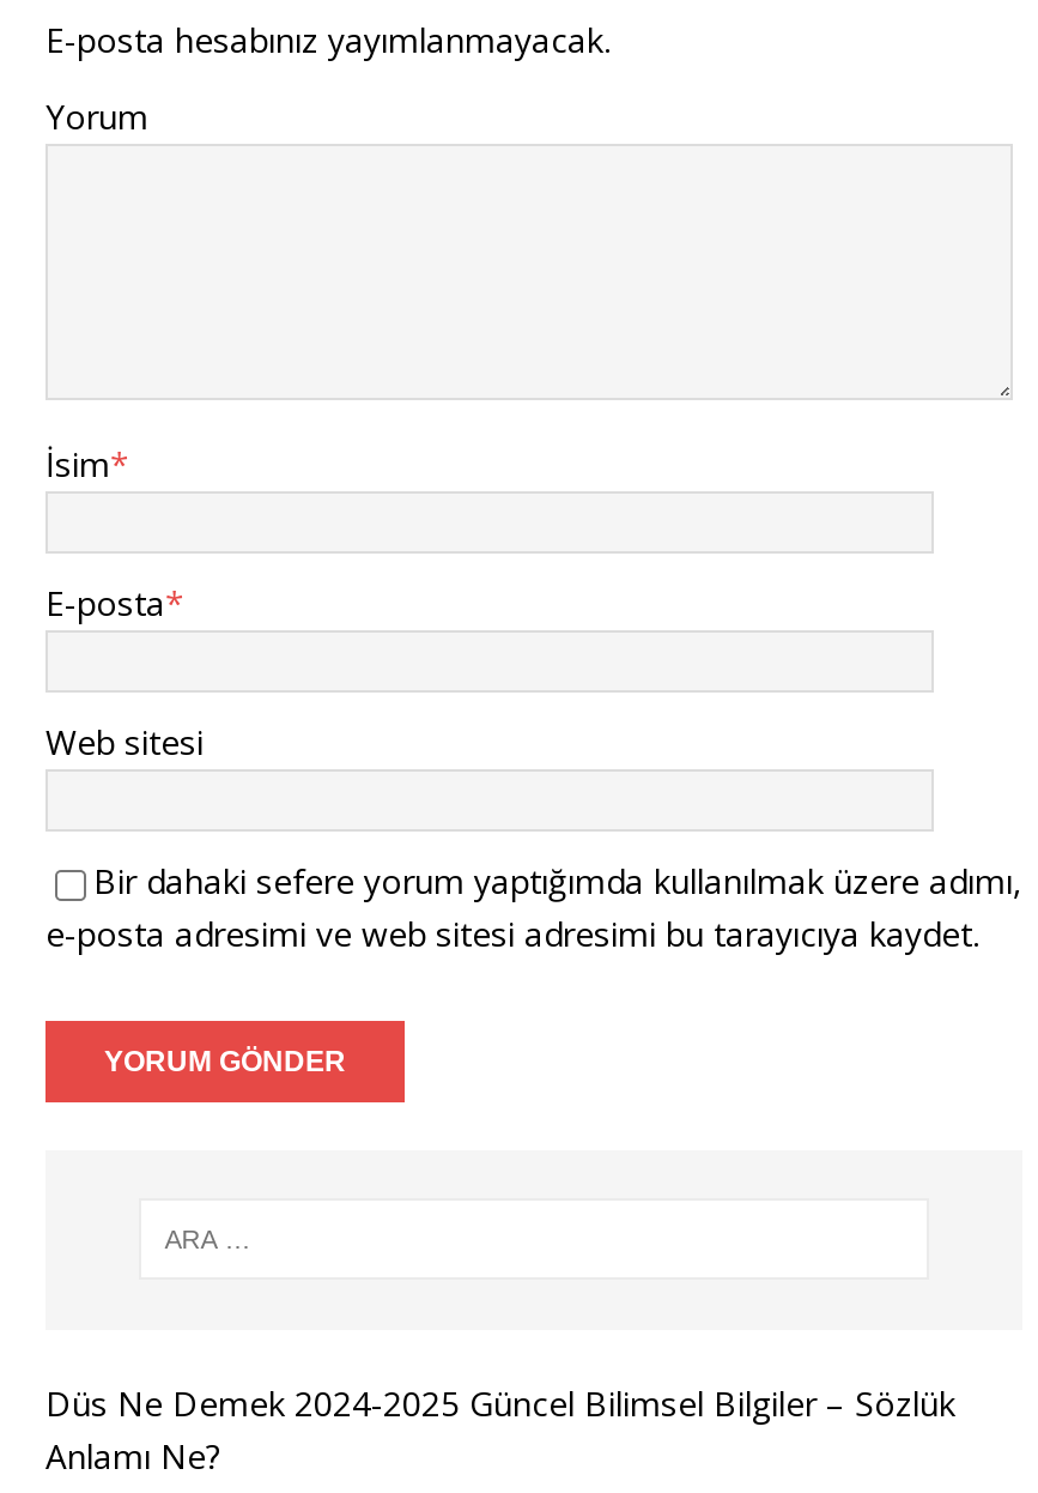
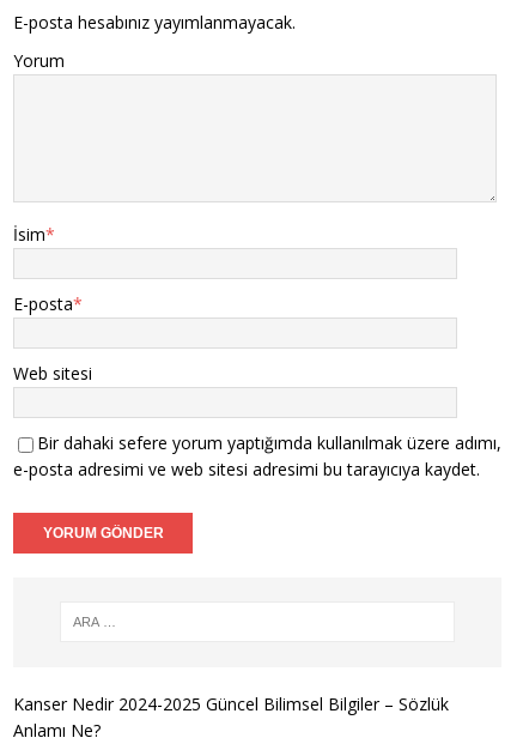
[45,1380,955,1425] Düs Ne Demek 2024-2025 Güncel Bilimsel Bilgiler – Sözlük -> [13,692,449,715] Kanser Nedir 2024-2025 Güncel Bilimsel Bilgiler – Sözlük

